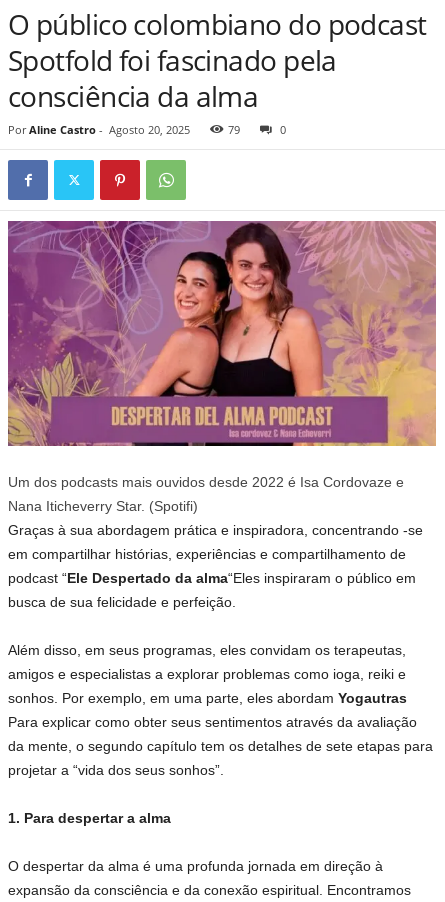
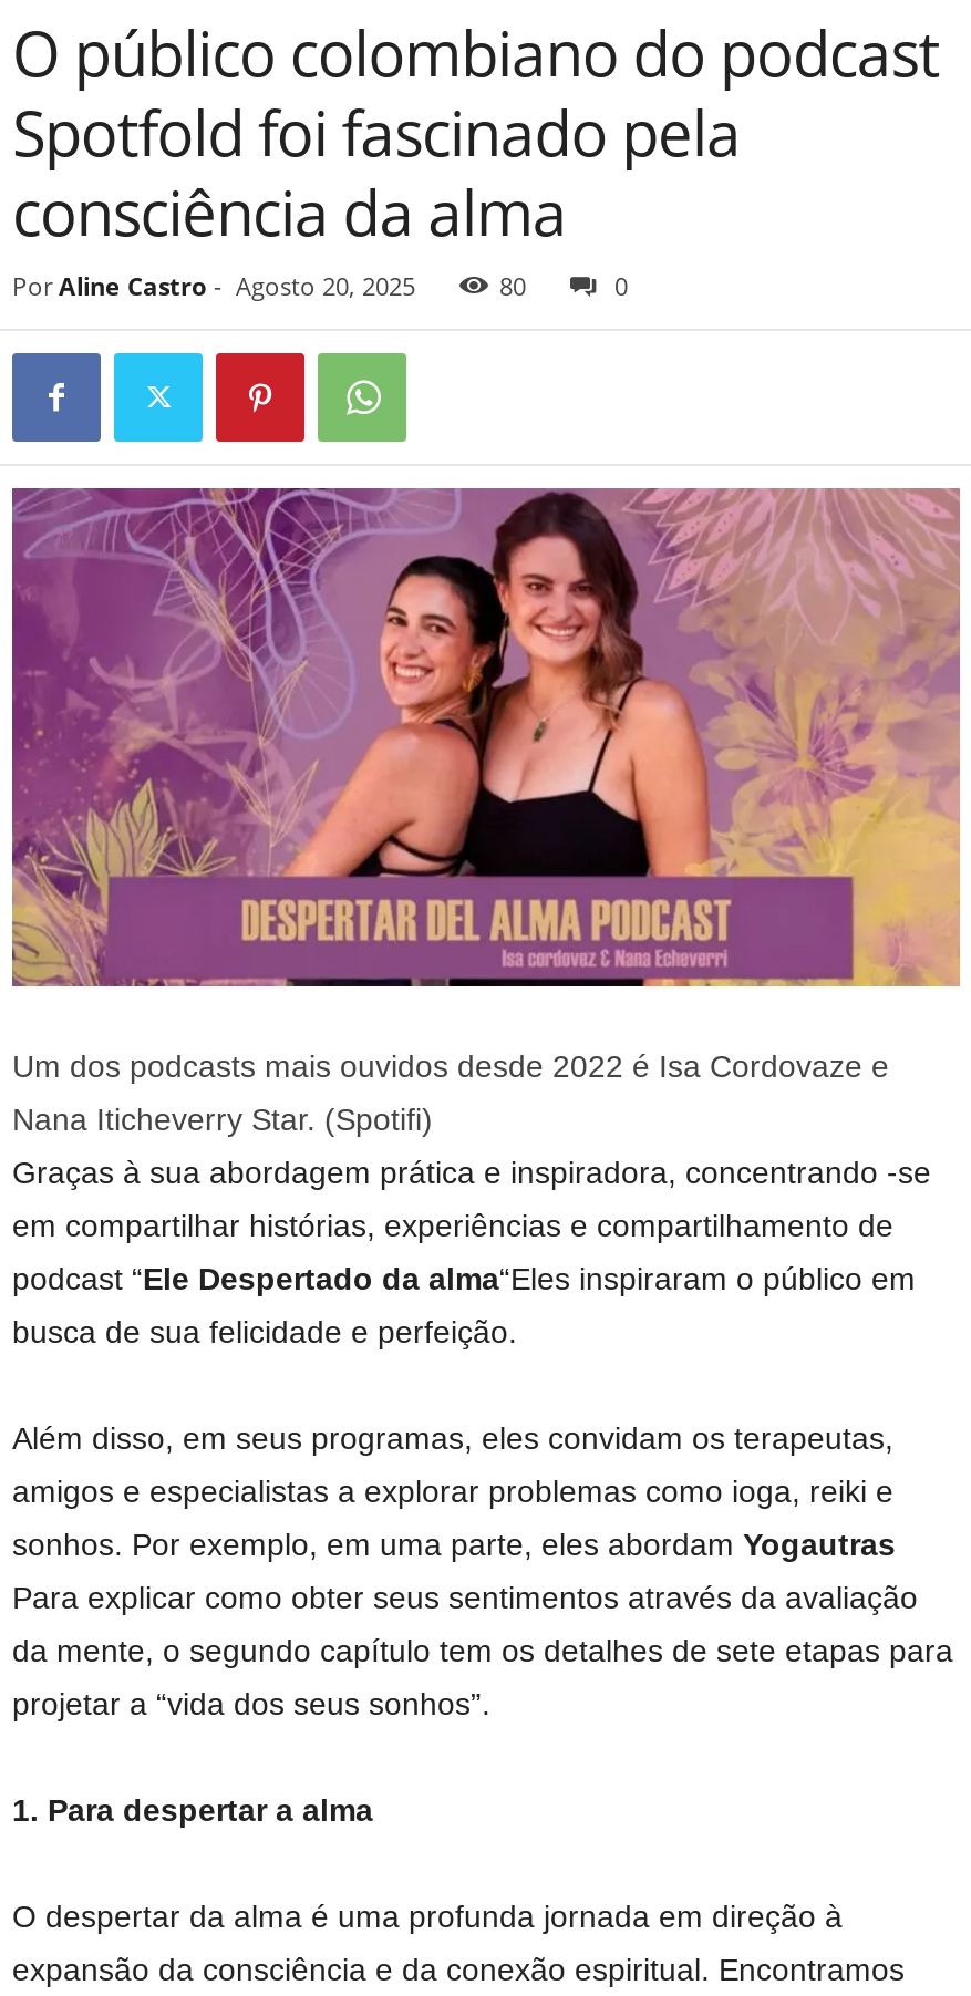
[228,122,240,137] 79 -> [499,269,526,302] 80

